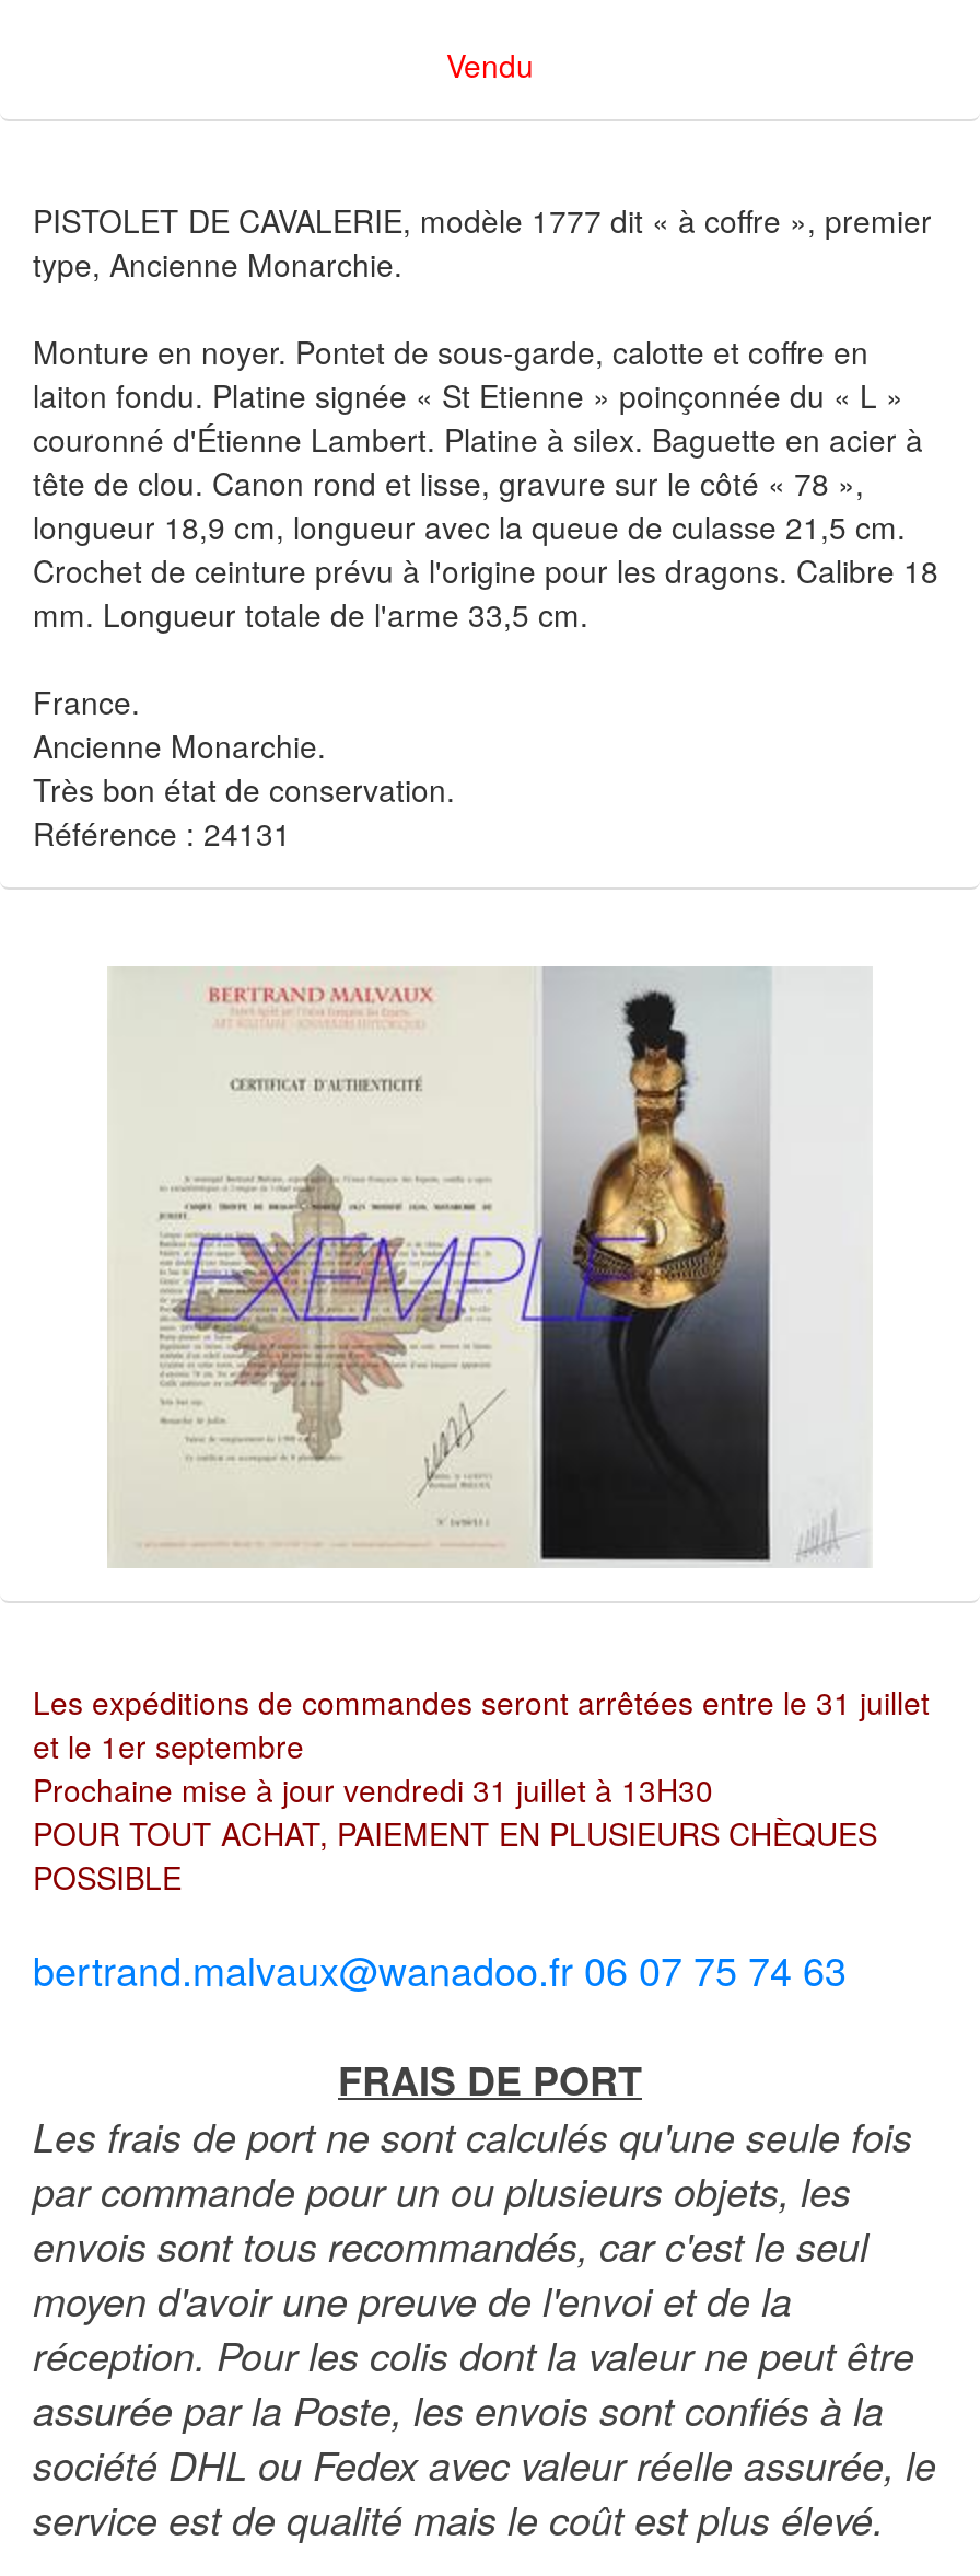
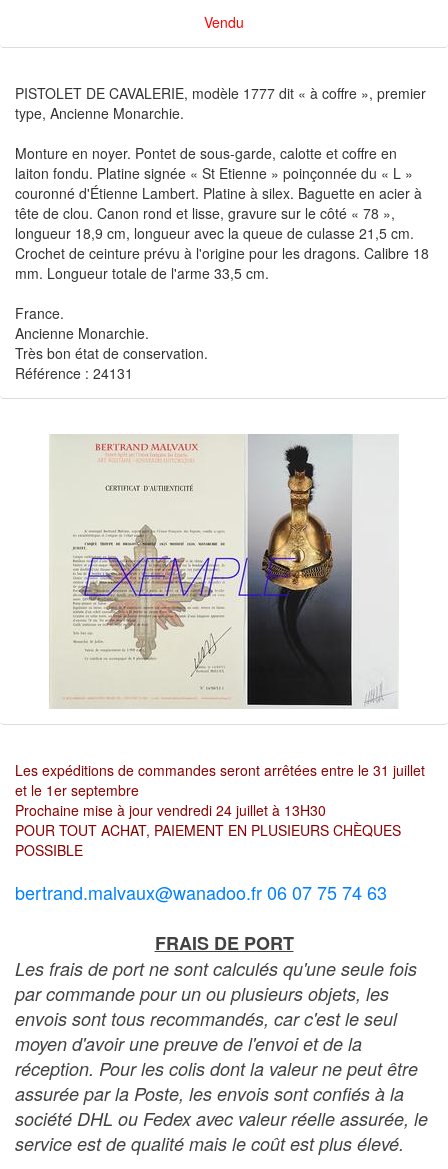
[33,1767,713,1811] Prochaine mise à jour vendredi 31 juillet à 13H30 -> [15,800,326,820] Prochaine mise à jour vendredi 24 juillet à 13H30

